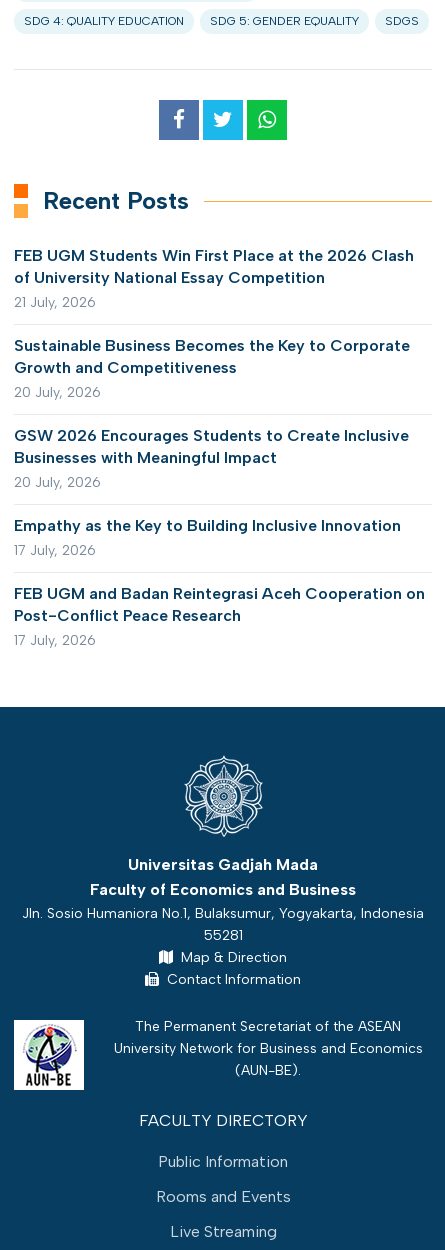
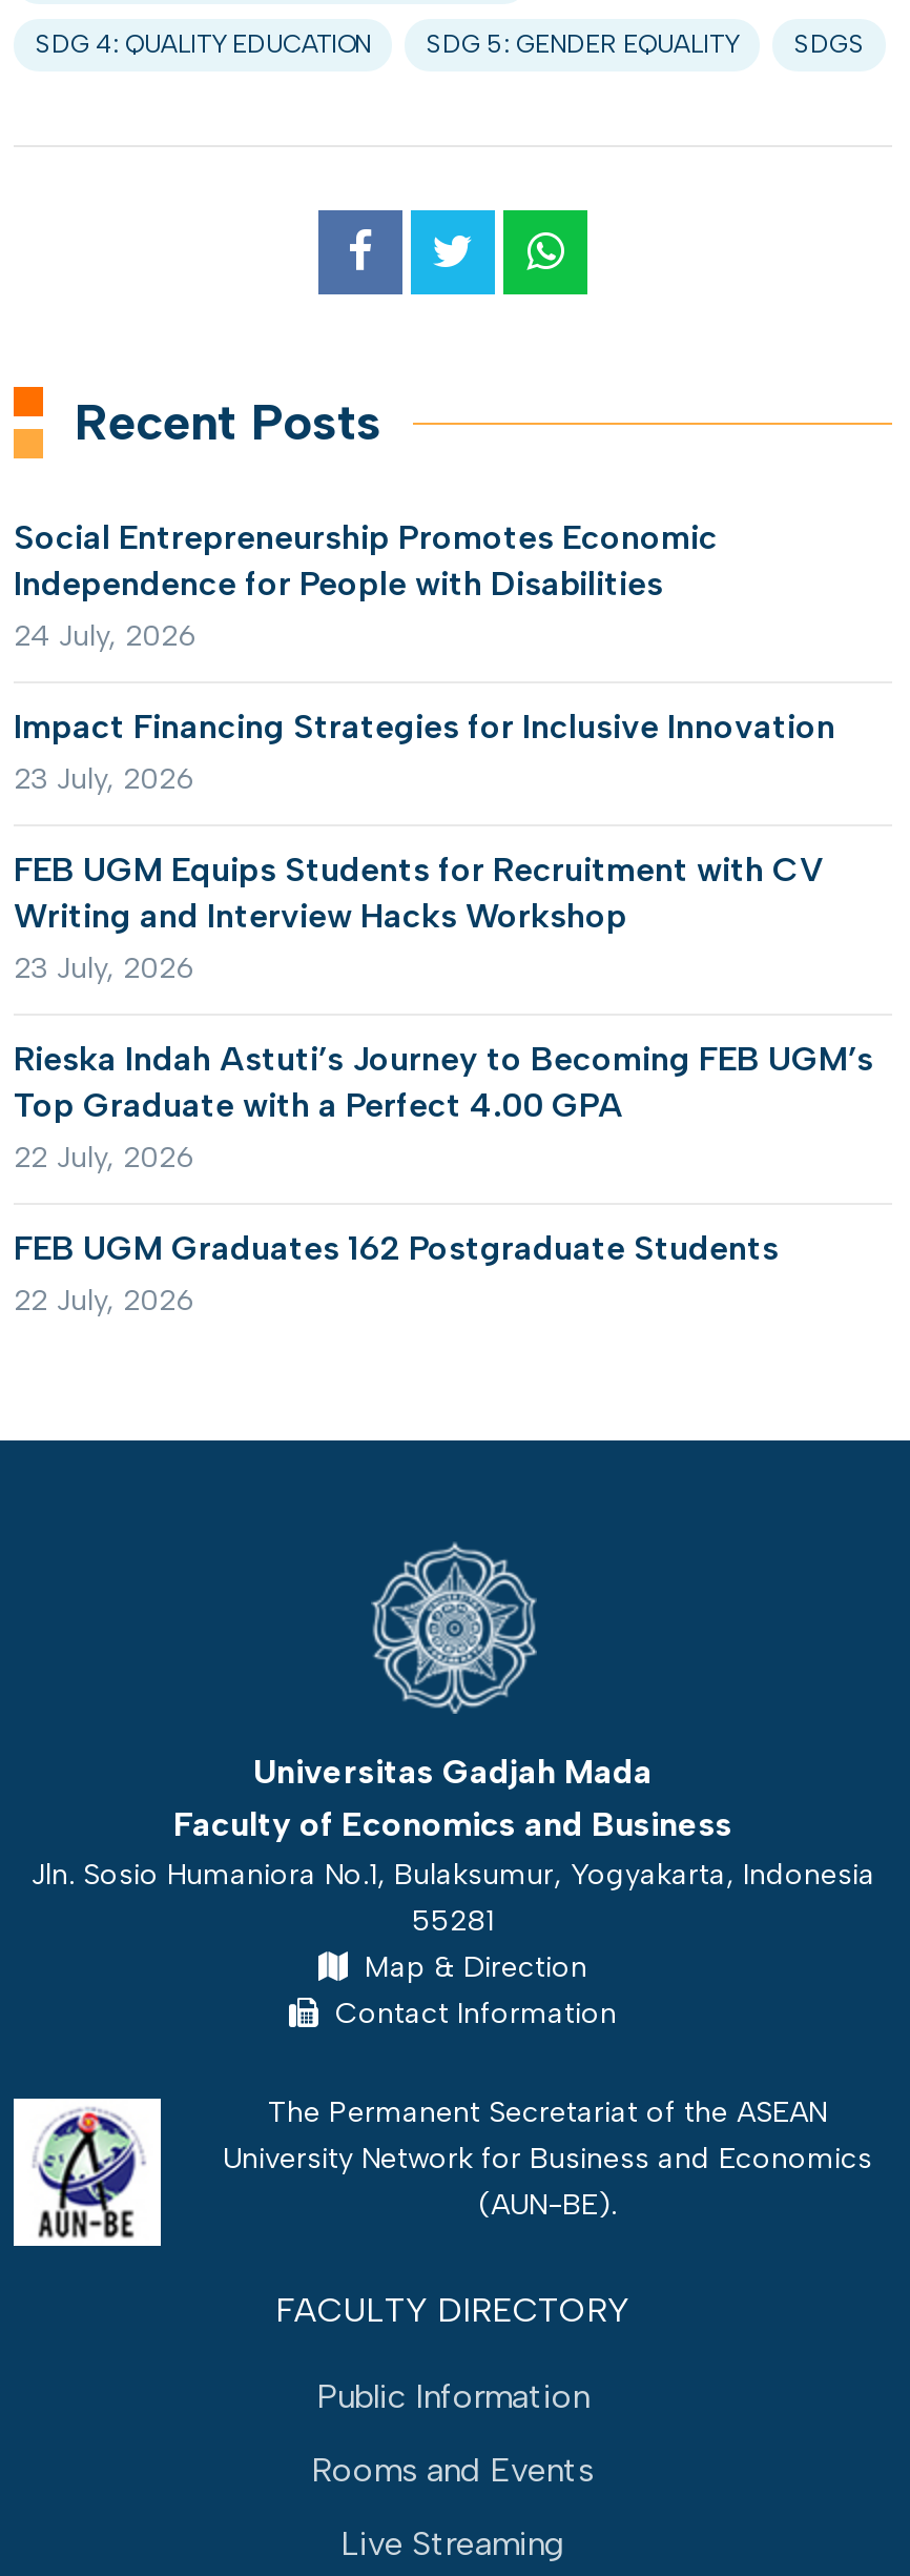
[14,246,414,311] FEB UGM Students Win First Place at the 2026 Clash | of University National Essay Competition | 21 July, 2026 -> [14,518,718,655] Social Entrepreneurship Promotes Economic | Independence for People with Disabilities | 24 July, 2026
[14,336,410,401] Sustainable Business Becomes the Key to Corporate | Growth and Competitiveness | 20 July, 2026 -> [14,707,835,798] Impact Financing Strategies for Inclusive Innovation | 23 July, 2026
[14,426,409,491] GSW 2026 Encourages Students to Create Inclusive | Businesses with Meaningful Impact | 20 July, 2026 -> [14,850,823,987] FEB UGM Equips Students for Recruitment with CV | Writing and Interview Hacks Workshop | 23 July, 2026
[14,516,401,559] Empathy as the Key to Building Inclusive Innovation | 17 July, 2026 -> [14,1039,873,1176] Rieska Indah Astuti’s Journey to Becoming FEB UGM’s | Top Graduate with a Perfect 4.00 GPA | 22 July, 2026
[14,584,425,649] FEB UGM and Badan Reintegrasi Aceh Cooperation on | Post-Conflict Peace Research | 17 July, 2026 -> [14,1229,779,1319] FEB UGM Graduates 162 Postgraduate Students | 22 July, 2026

